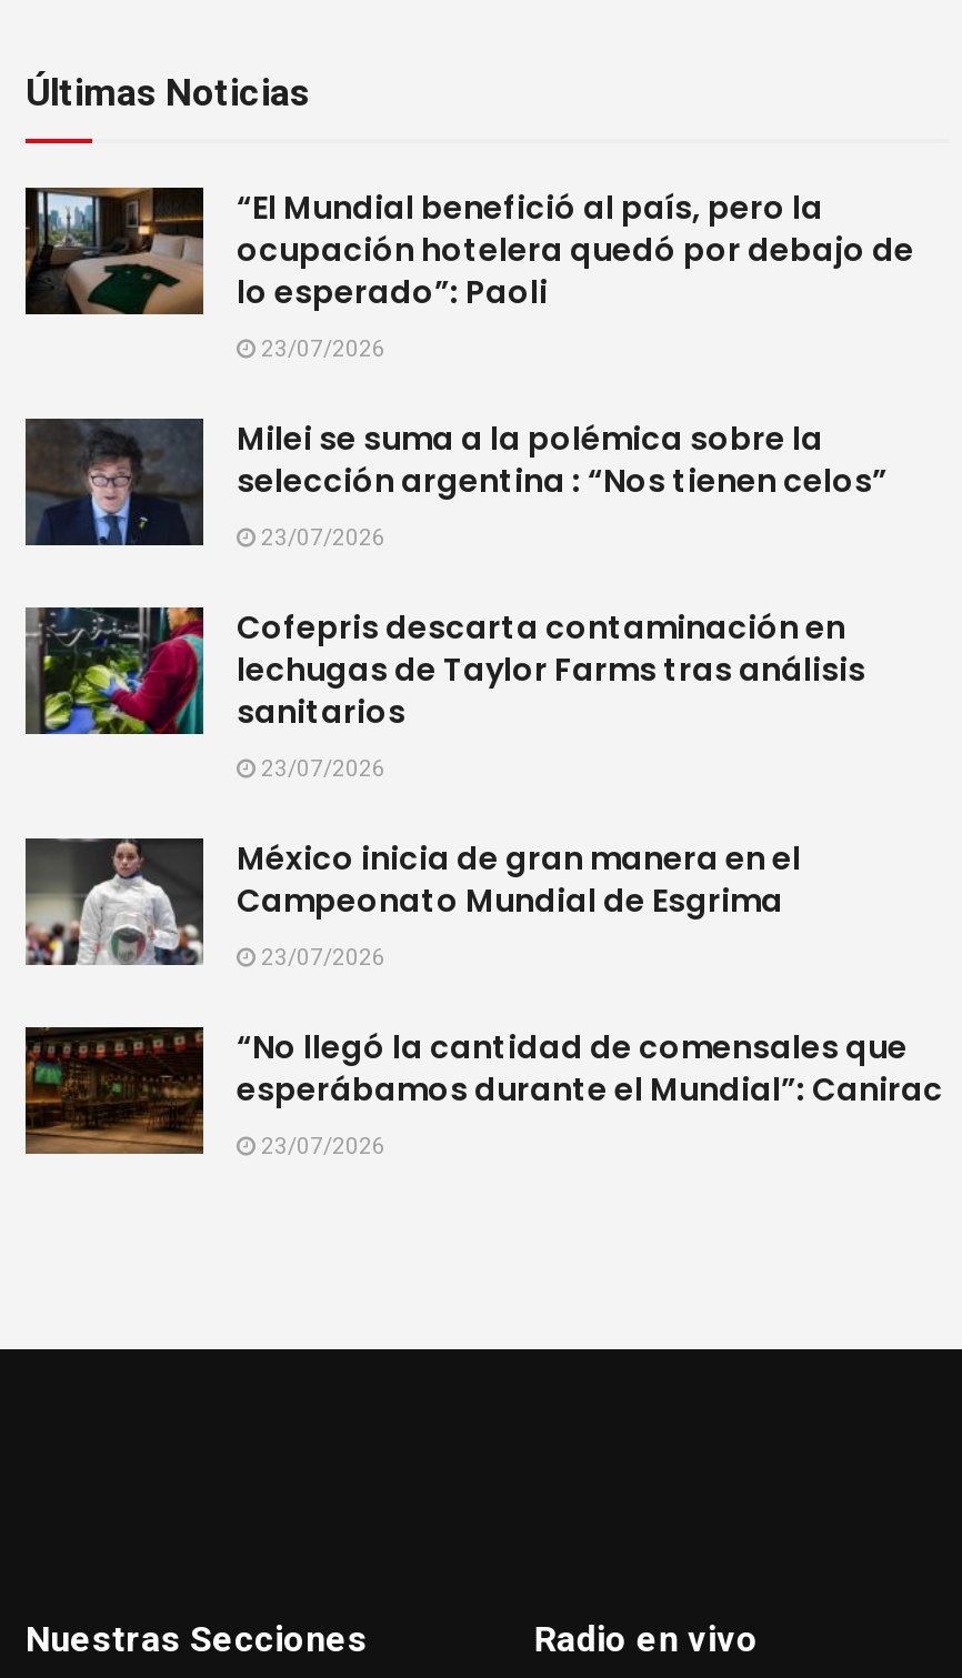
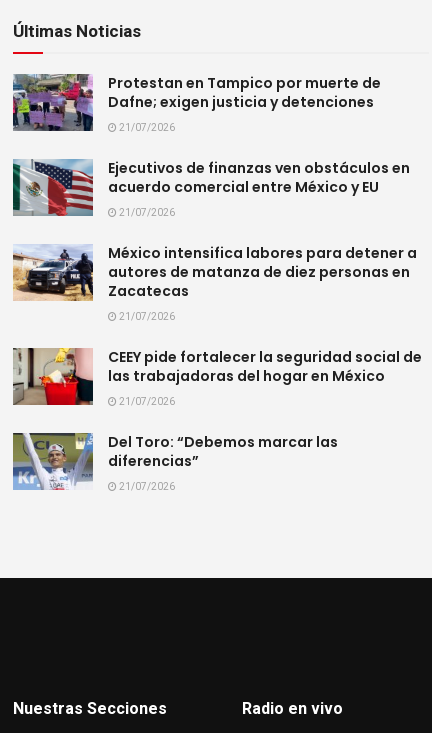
[23,185,914,365] [image] | “El Mundial benefició al país, pero la | ocupación hotelera quedó por debajo de | lo esperado”: Paoli | 23/07/2026 -> [12,73,381,135] [image] | Protestan en Tampico por muerte de | Dafne; exigen justicia y detenciones | 21/07/2026
[26,416,888,554] [image] | Milei se suma a la polémica sobre la | selección argentina : “Nos tienen celos” | 23/07/2026 -> [13,158,410,220] [image] | Ejecutivos de finanzas ven obstáculos en | acuerdo comercial entre México y EU | 21/07/2026
[23,605,865,785] [image] | Cofepris descarta contaminación en | lechugas de Taylor Farms tras análisis | sanitarios | 23/07/2026 -> [12,243,417,324] [image] | México intensifica labores para detener a | autores de matanza de diez personas en | Zacatecas | 21/07/2026
[26,836,801,974] [image] | México inicia de gran manera en el | Campeonato Mundial de Esgrima | 23/07/2026 -> [14,347,422,409] [image] | CEEY pide fortalecer la seguridad social de | las trabajadoras del hogar en México | 21/07/2026
[23,1025,943,1163] [image] | “No llegó la cantidad de comensales que | esperábamos durante el Mundial”: Canirac | 23/07/2026 -> [12,432,338,494] [image] | Del Toro: “Debemos marcar las | diferencias” | 21/07/2026

